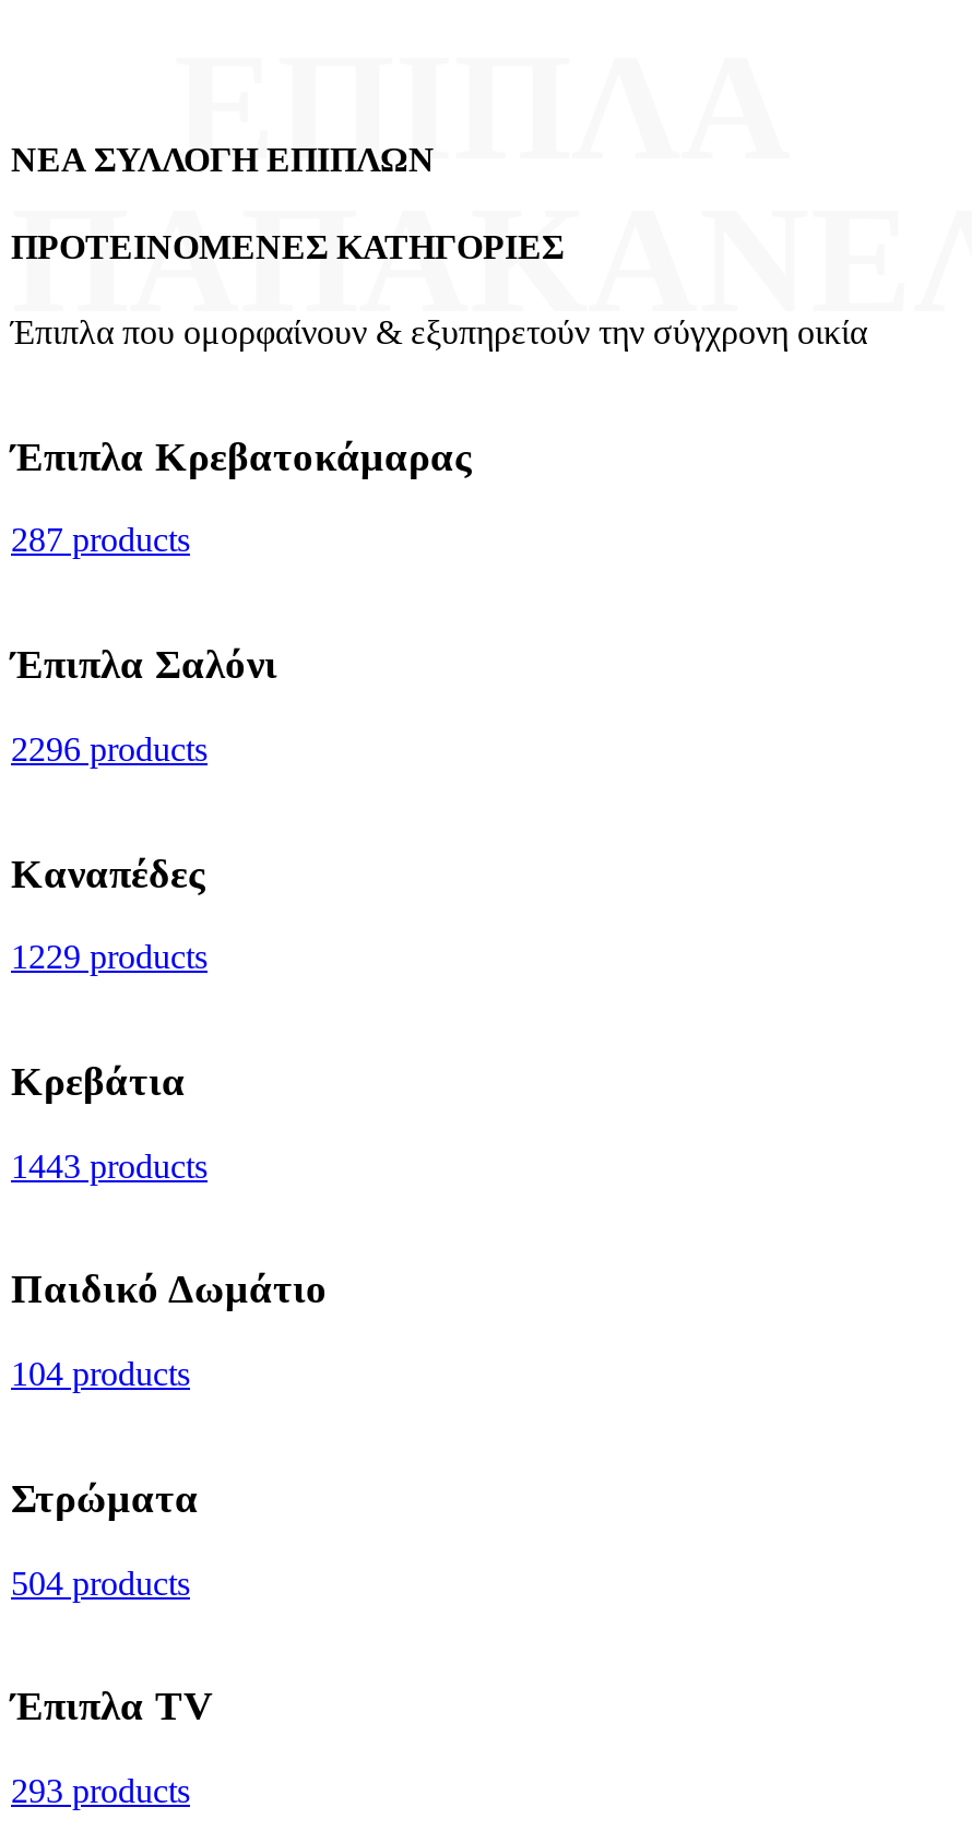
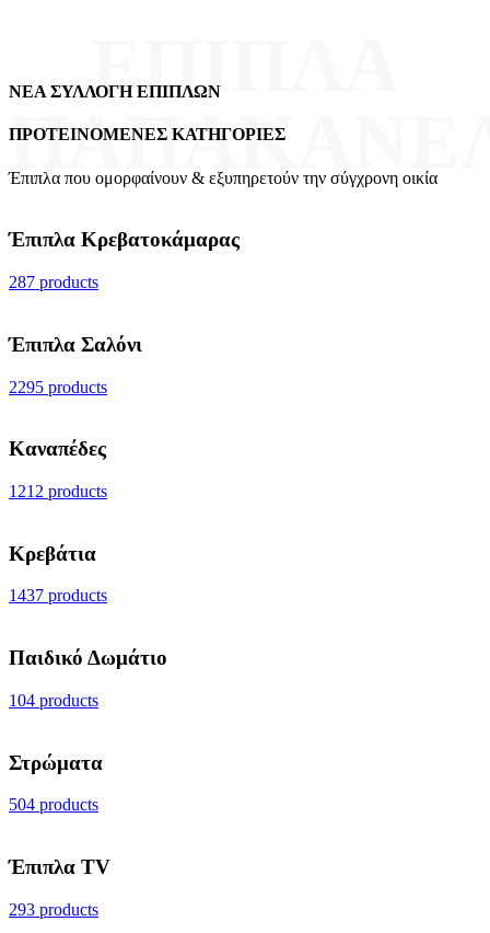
[11,729,208,766] 2296 products -> [9,377,107,396] 2295 products
[11,938,208,975] 1229 products -> [9,482,107,500] 1212 products
[11,1146,208,1183] 1443 products -> [9,586,107,605] 1437 products

